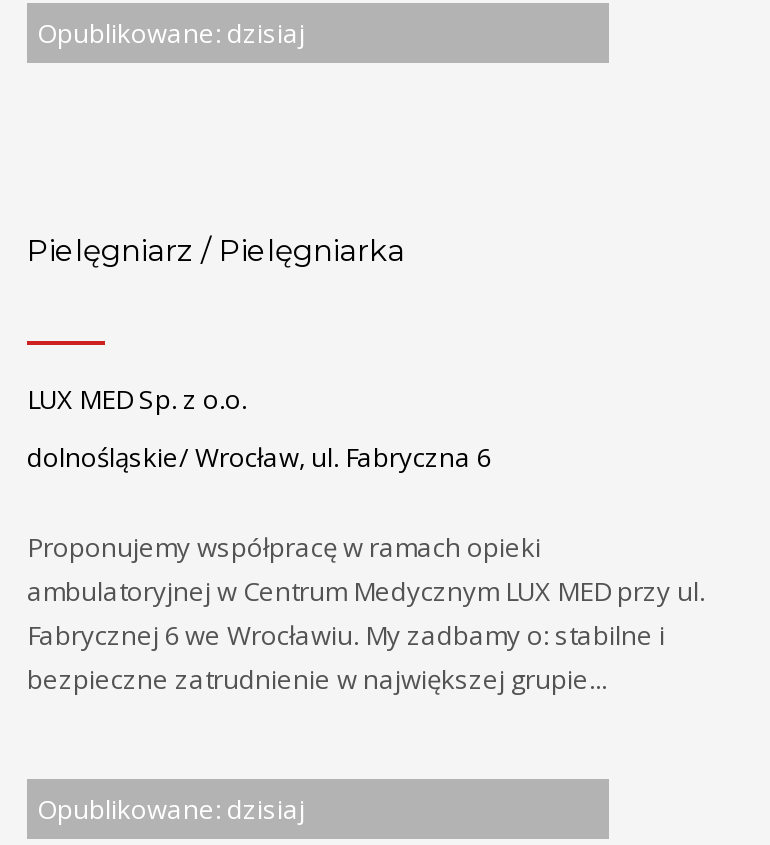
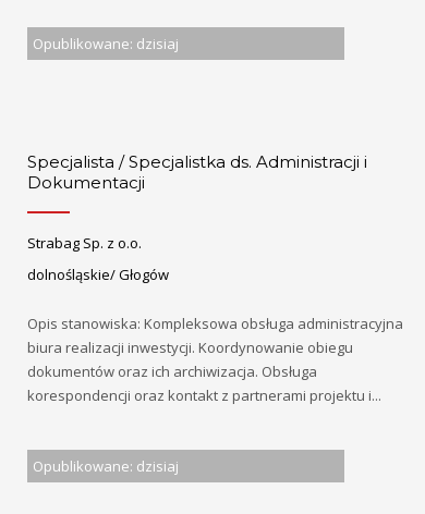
[27,231,405,269] Pielęgniarz / Pielęgniarka -> [27,151,367,193] Specjalista / Specjalistka ds. Administracji i | Dokumentacji
[27,382,247,418] LUX MED Sp. z o.o. -> [27,234,142,253] Strabag Sp. z o.o.
[27,439,491,475] dolnośląskie/ Wrocław, ul. Fabryczna 6 -> [27,265,169,284] dolnośląskie/ Głogów
[27,529,705,697] Proponujemy współpracę w ramach opieki | ambulatoryjnej w Centrum Medycznym LUX MED przy ul. | Fabrycznej 6 we Wrocławiu. My zadbamy o: stabilne i | bezpieczne zatrudnienie w największej grupie... -> [27,314,403,405] Opis stanowiska: Kompleksowa obsługa administracyjna | biura realizacji inwestycji. Koordynowanie obiegu | dokumentów oraz ich archiwizacja. Obsługa | korespondencji oraz kontakt z partnerami projektu i...

